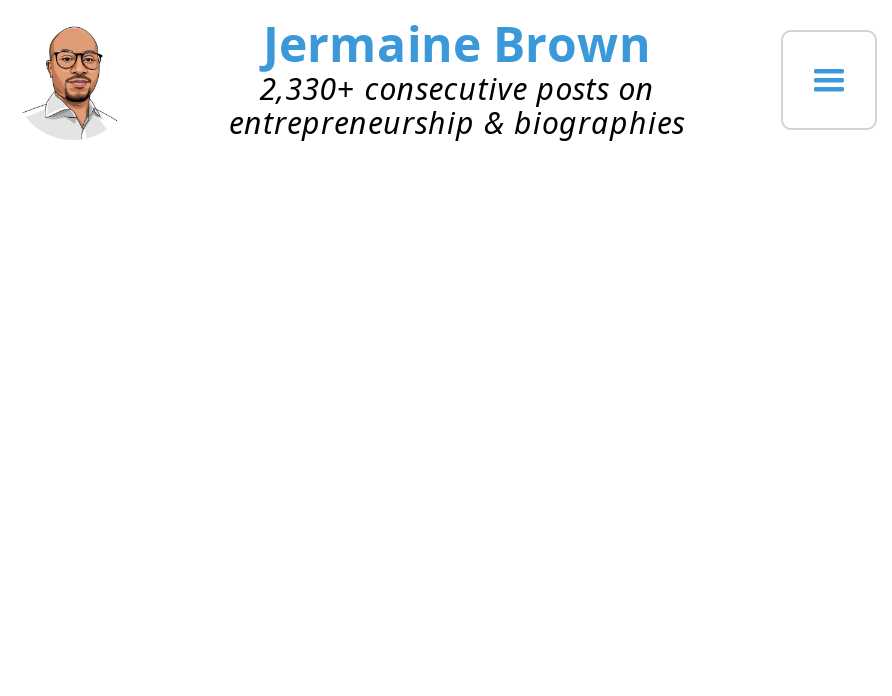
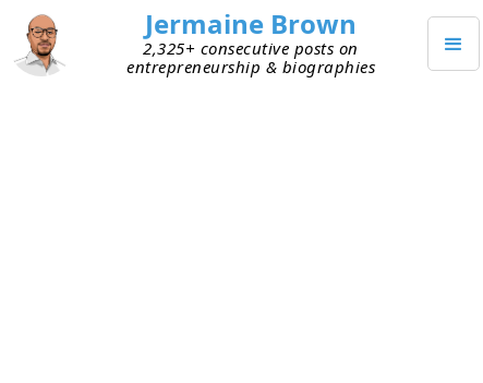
[259,68,655,108] 2,330+ consecutive posts on -> [143,37,358,59] 2,325+ consecutive posts on

